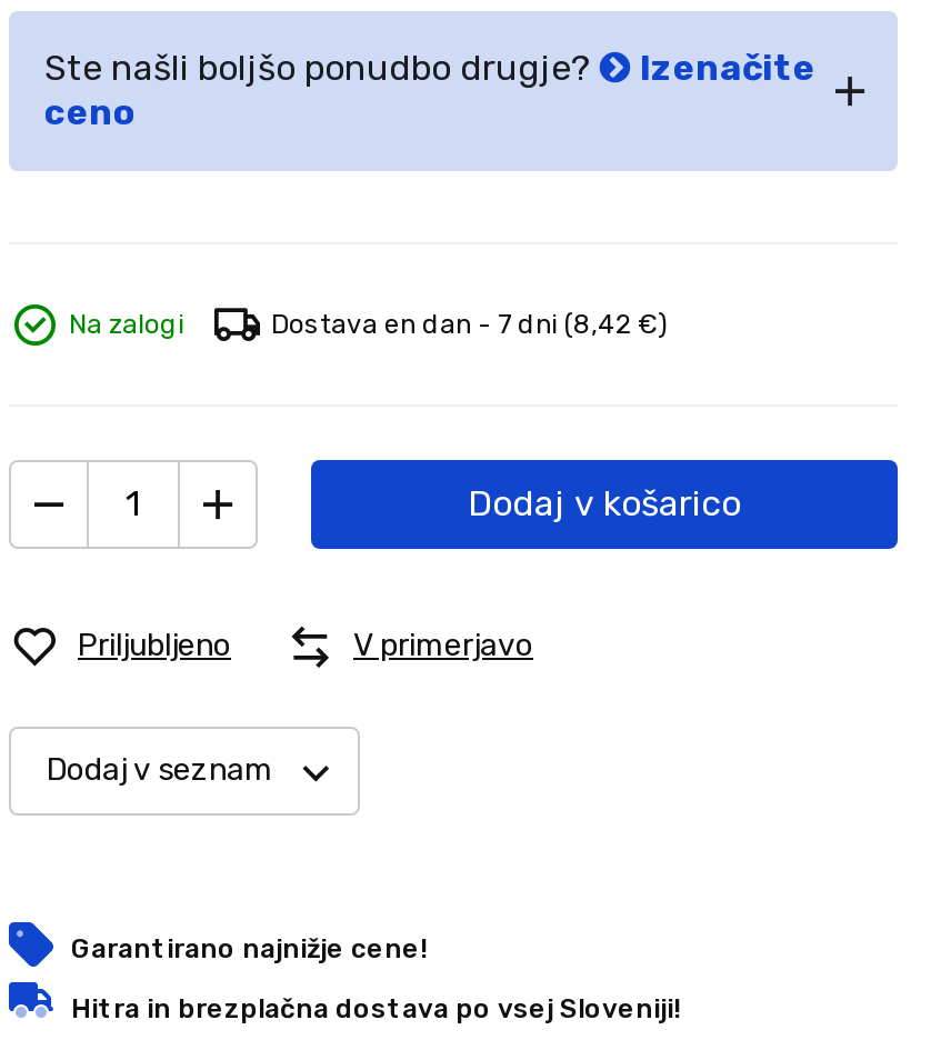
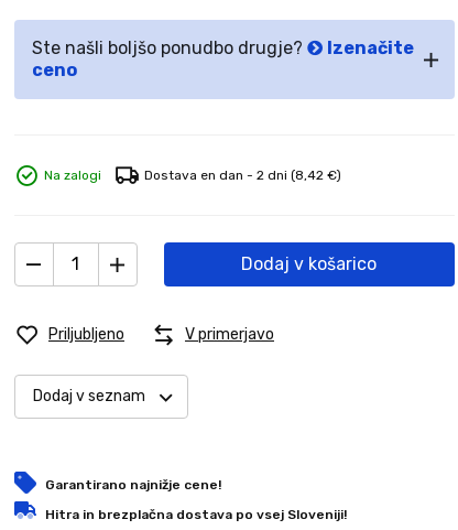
[271,309,667,340] Dostava en dan - 7 dni (8,42 €) -> [144,167,341,183] Dostava en dan - 2 dni (8,42 €)

